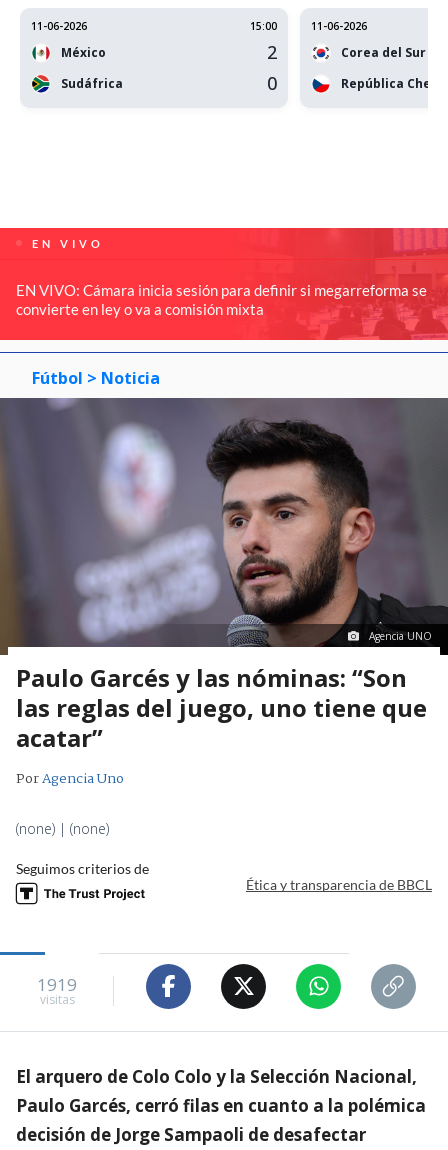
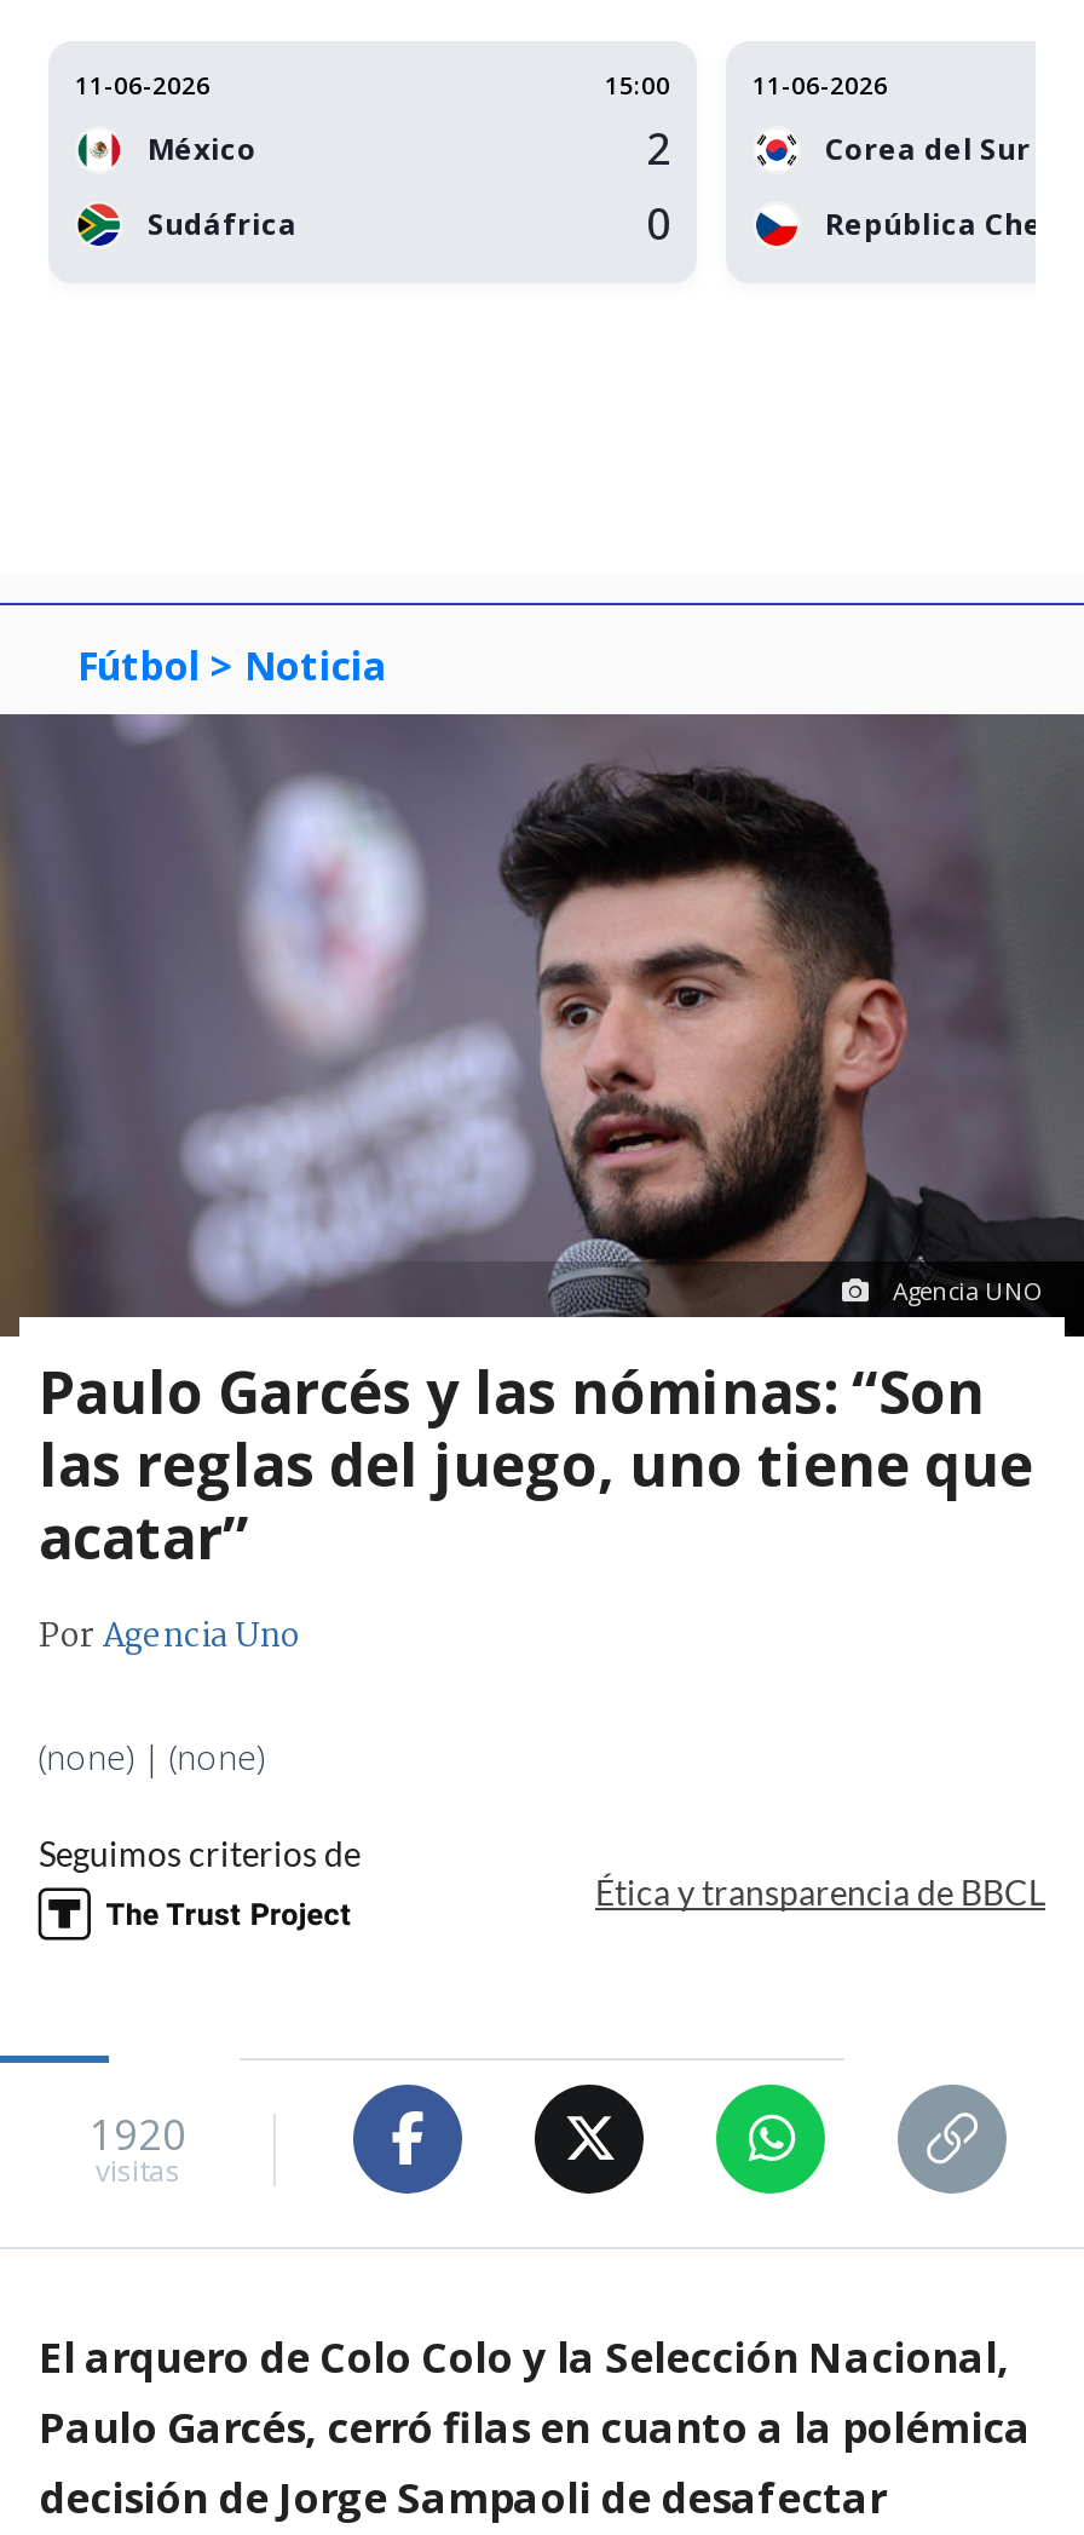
[3,227,445,341] [image] | EN VIVO | EN VIVO: Cámara inicia sesión para definir si megarreforma se | convierte en ley o va a comisión mixta -> none
[37,973,77,996] 1919 -> [90,2107,186,2163] 1920

